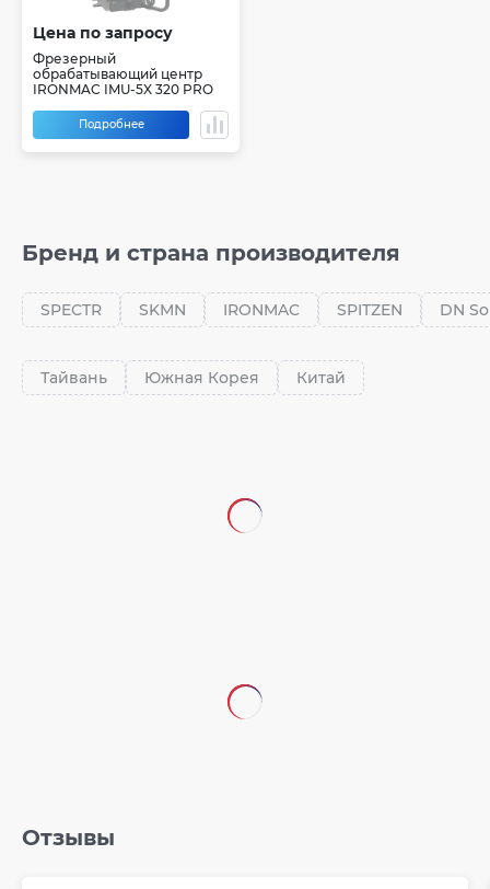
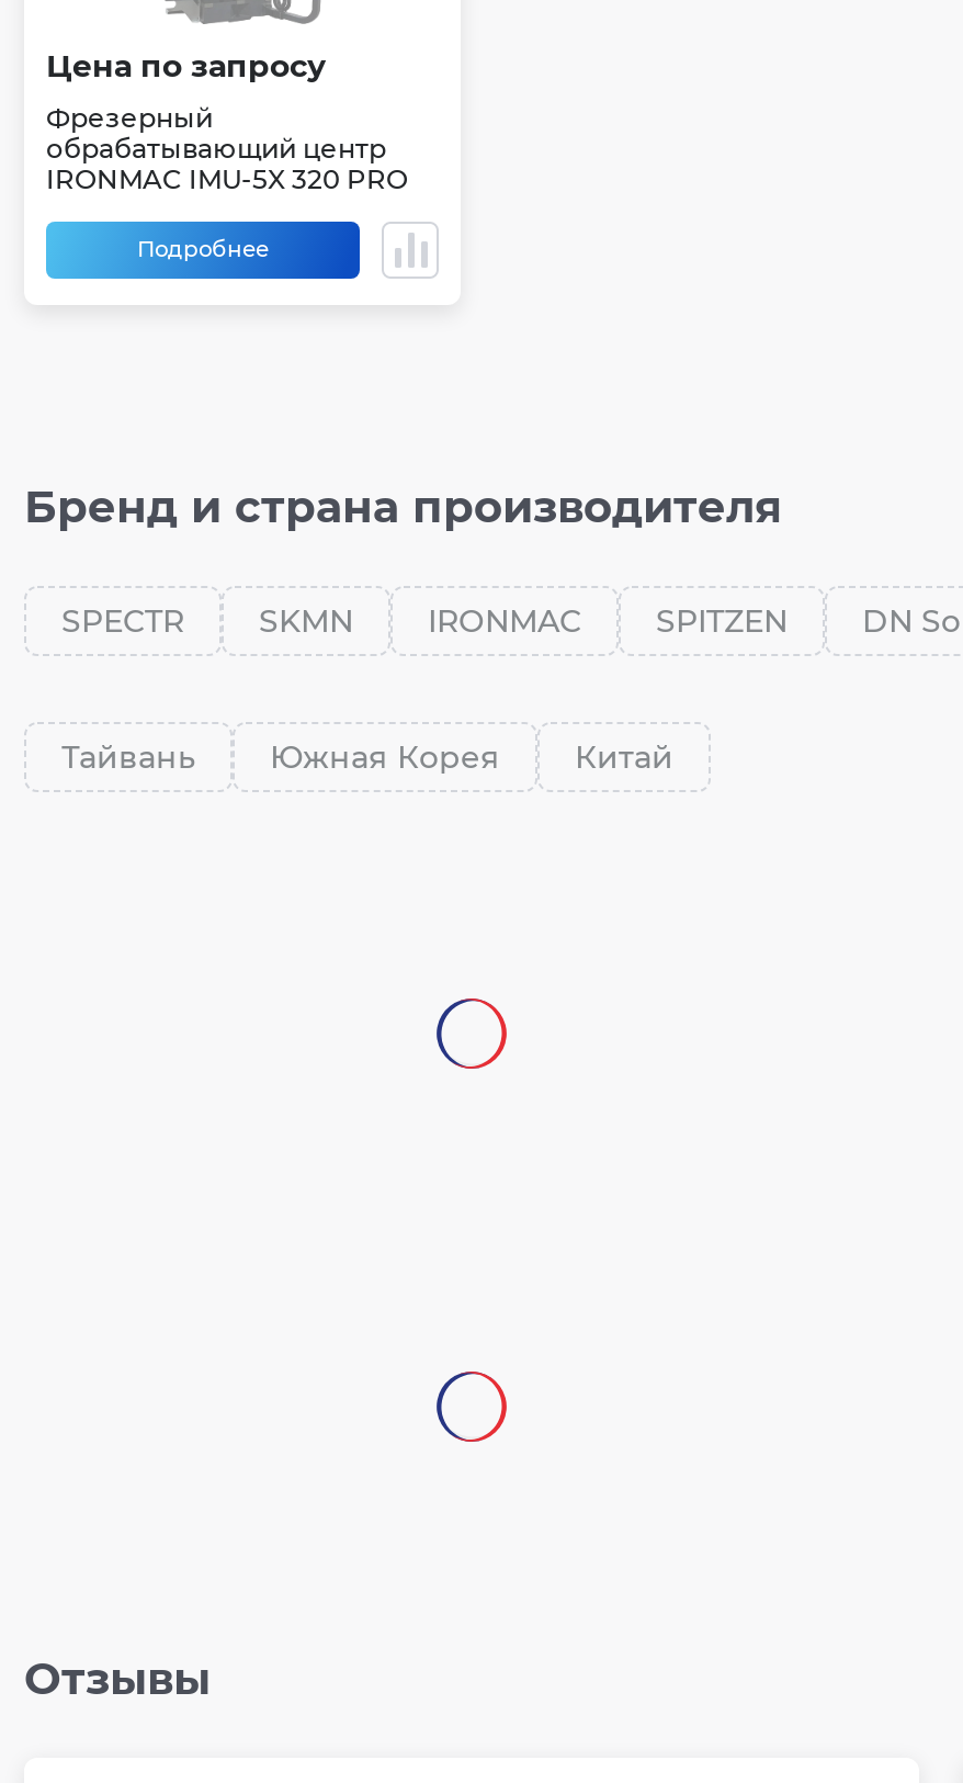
[226,498,262,533] [image] -> [434,998,509,1071] [image]
[226,684,262,719] [image] -> [434,1372,509,1444] [image]

